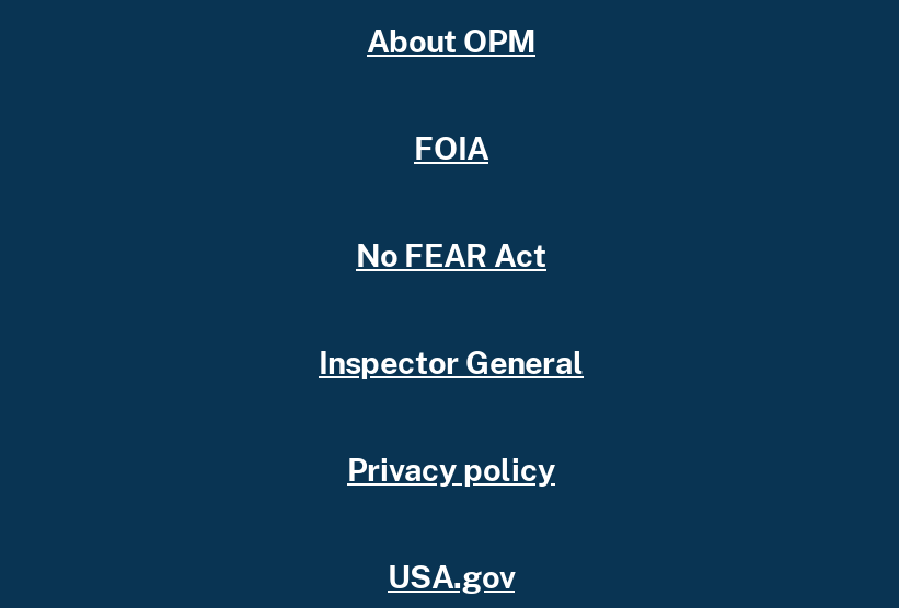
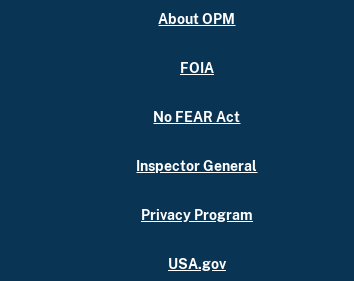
[347,451,555,488] Privacy policy -> [141,206,253,223] Privacy Program

